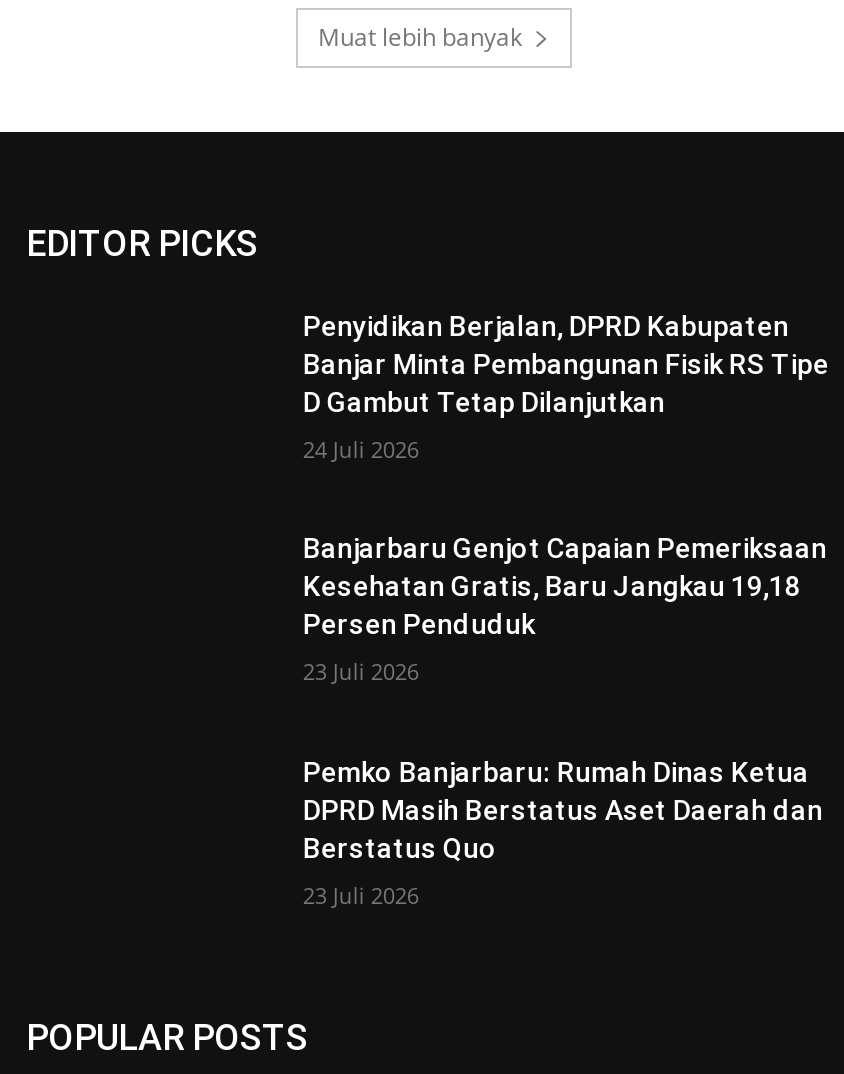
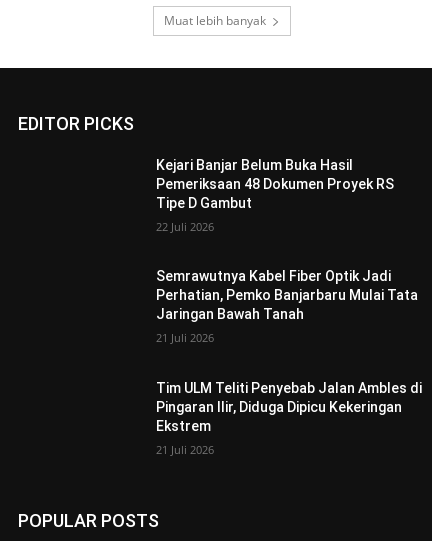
[303,310,829,418] Penyidikan Berjalan, DPRD Kabupaten | Banjar Minta Pembangunan Fisik RS Tipe | D Gambut Tetap Dilanjutkan -> [156,157,394,211] Kejari Banjar Belum Buka Hasil | Pemeriksaan 48 Dokumen Proyek RS | Tipe D Gambut
[303,434,419,464] 24 Juli 2026 -> [156,219,214,234] 22 Juli 2026
[303,533,827,641] Banjarbaru Genjot Capaian Pemeriksaan | Kesehatan Gratis, Baru Jangkau 19,18 | Persen Penduduk -> [156,268,418,322] Semrawutnya Kabel Fiber Optik Jadi | Perhatian, Pemko Banjarbaru Mulai Tata | Jaringan Bawah Tanah
[303,657,419,687] 23 Juli 2026 -> [156,330,214,345] 21 Juli 2026
[303,756,823,864] Pemko Banjarbaru: Rumah Dinas Ketua | DPRD Masih Berstatus Aset Daerah dan | Berstatus Quo -> [156,380,422,434] Tim ULM Teliti Penyebab Jalan Ambles di | Pingaran Ilir, Diduga Dipicu Kekeringan | Ekstrem
[303,880,419,910] 23 Juli 2026 -> [156,442,214,457] 21 Juli 2026

